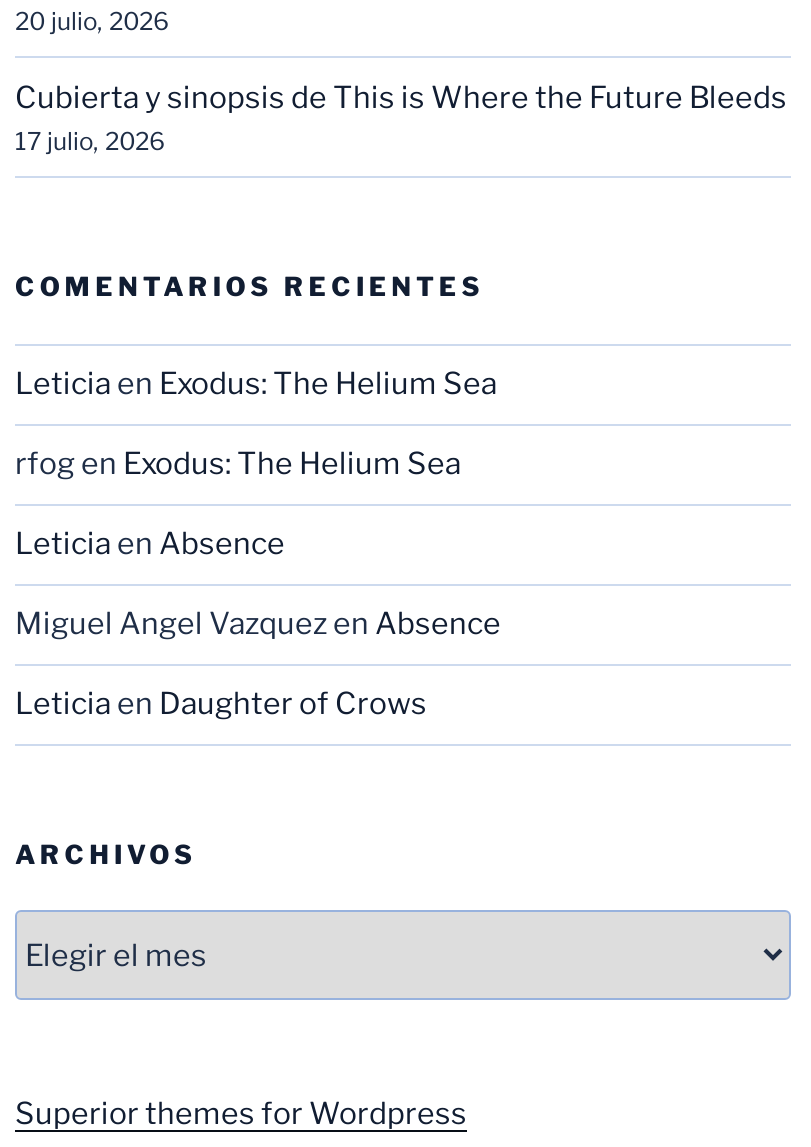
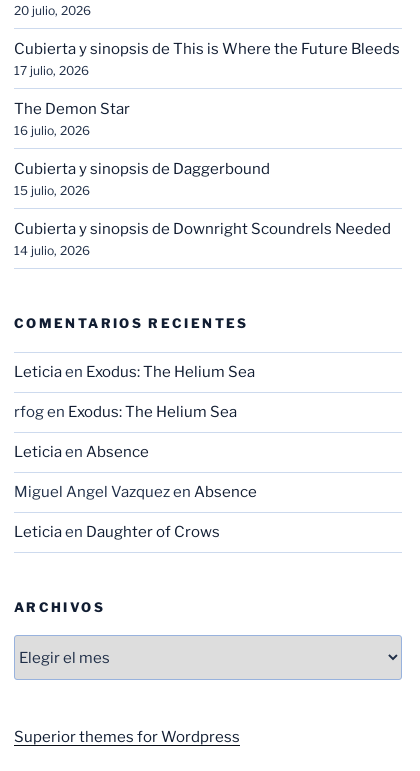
none -> [14,100,391,258] The Demon Star | 16 julio, 2026 | Cubierta y sinopsis de Daggerbound | 15 julio, 2026 | Cubierta y sinopsis de Downright Scoundrels Needed | 14 julio, 2026

